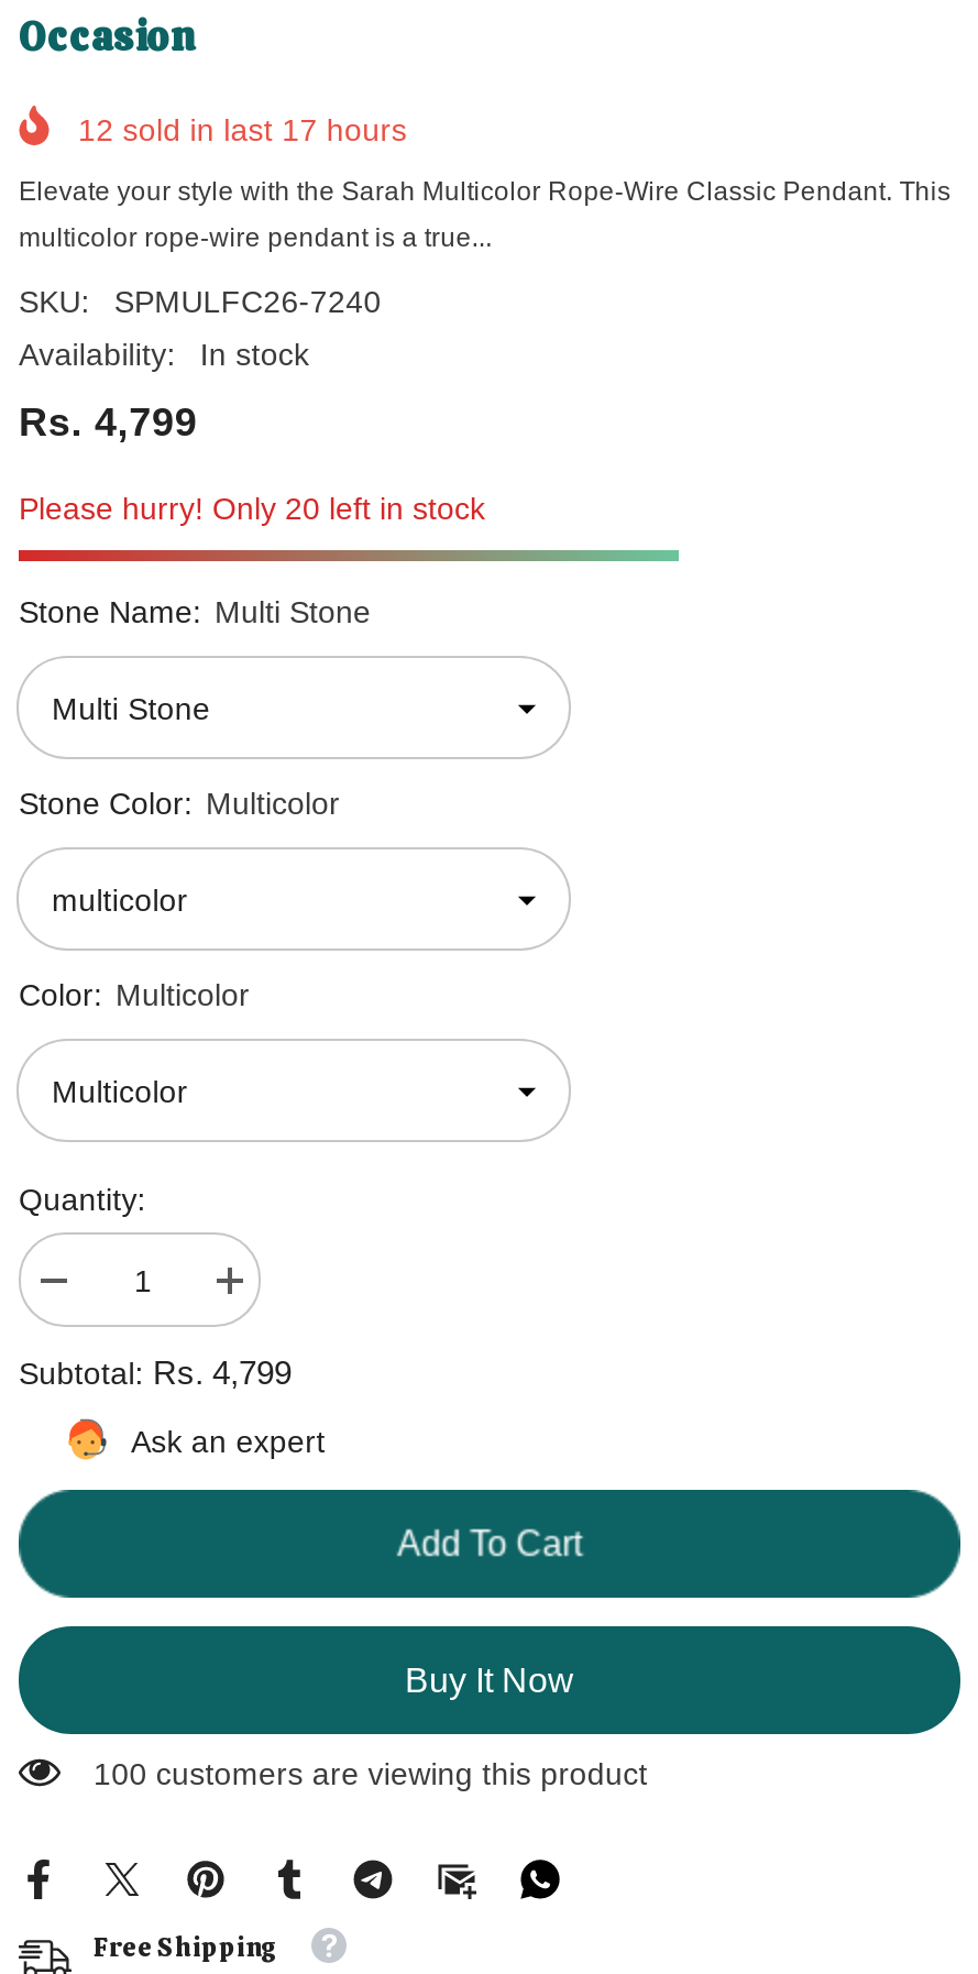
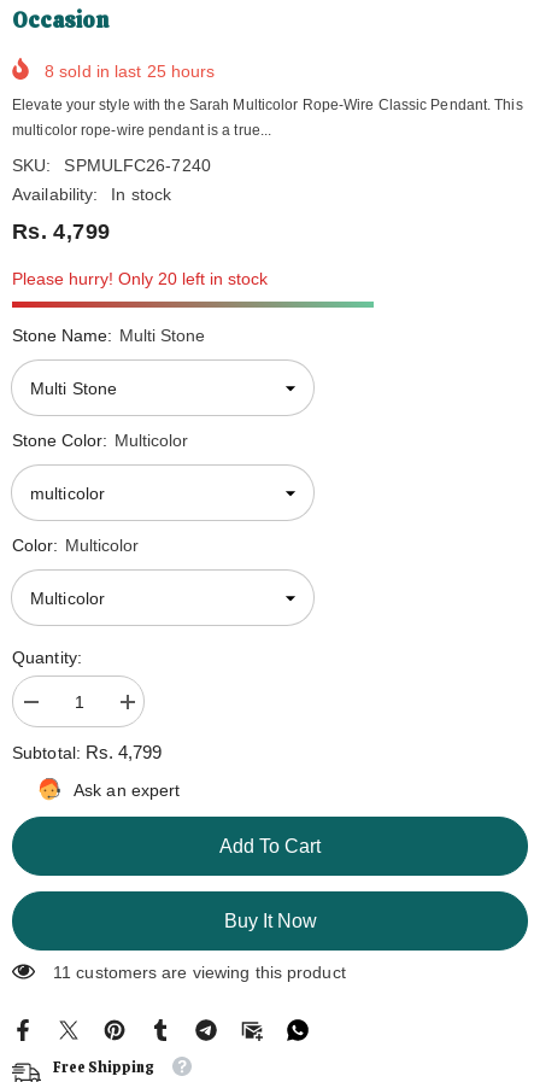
[78,113,407,148] 12 sold in last 17 hours -> [45,62,215,81] 8 sold in last 25 hours
[94,1756,648,1792] 100 customers are viewing this product -> [53,963,346,982] 11 customers are viewing this product

